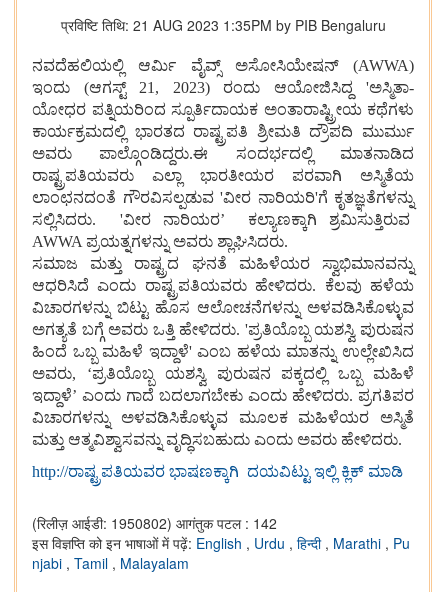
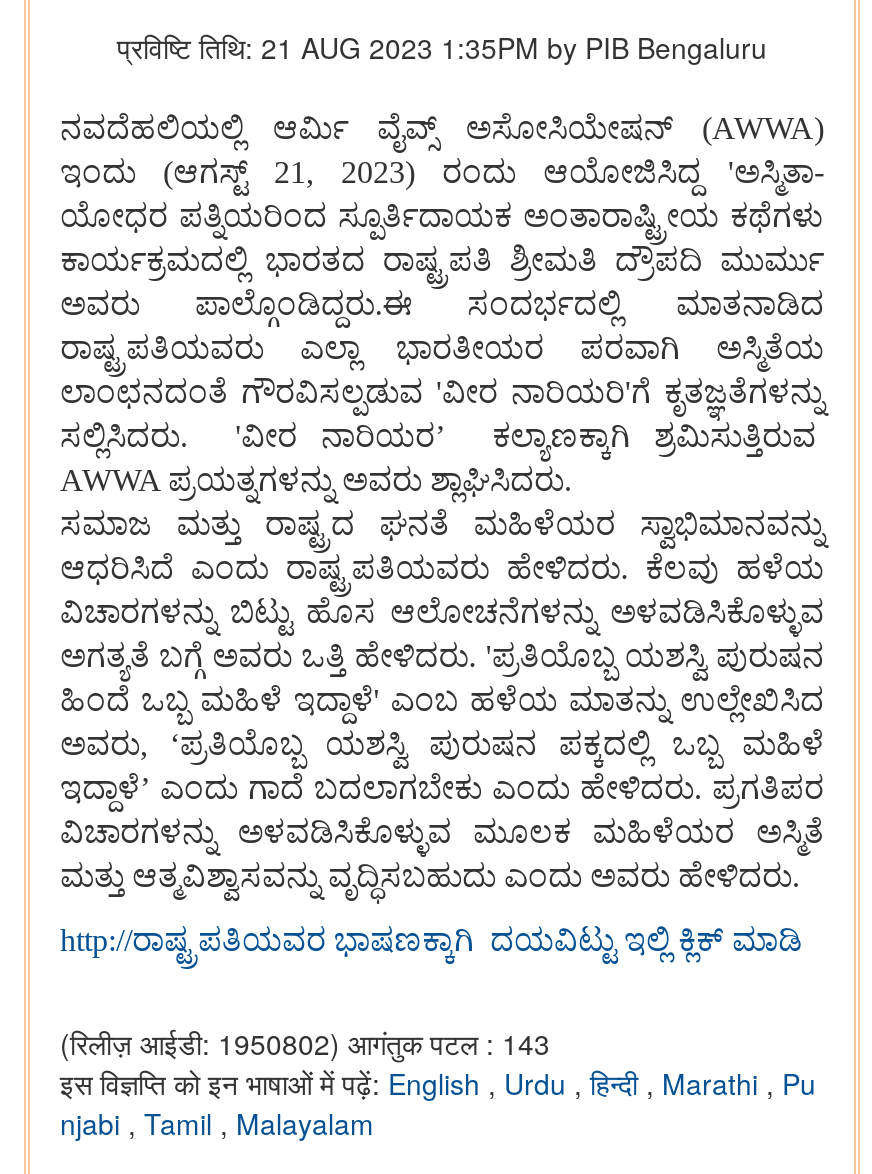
[32,513,277,533] (रिलीज़ आईडी: 1950802) आगंतुक पटल : 142 -> [60,1024,550,1064] (रिलीज़ आईडी: 1950802) आगंतुक पटल : 143

